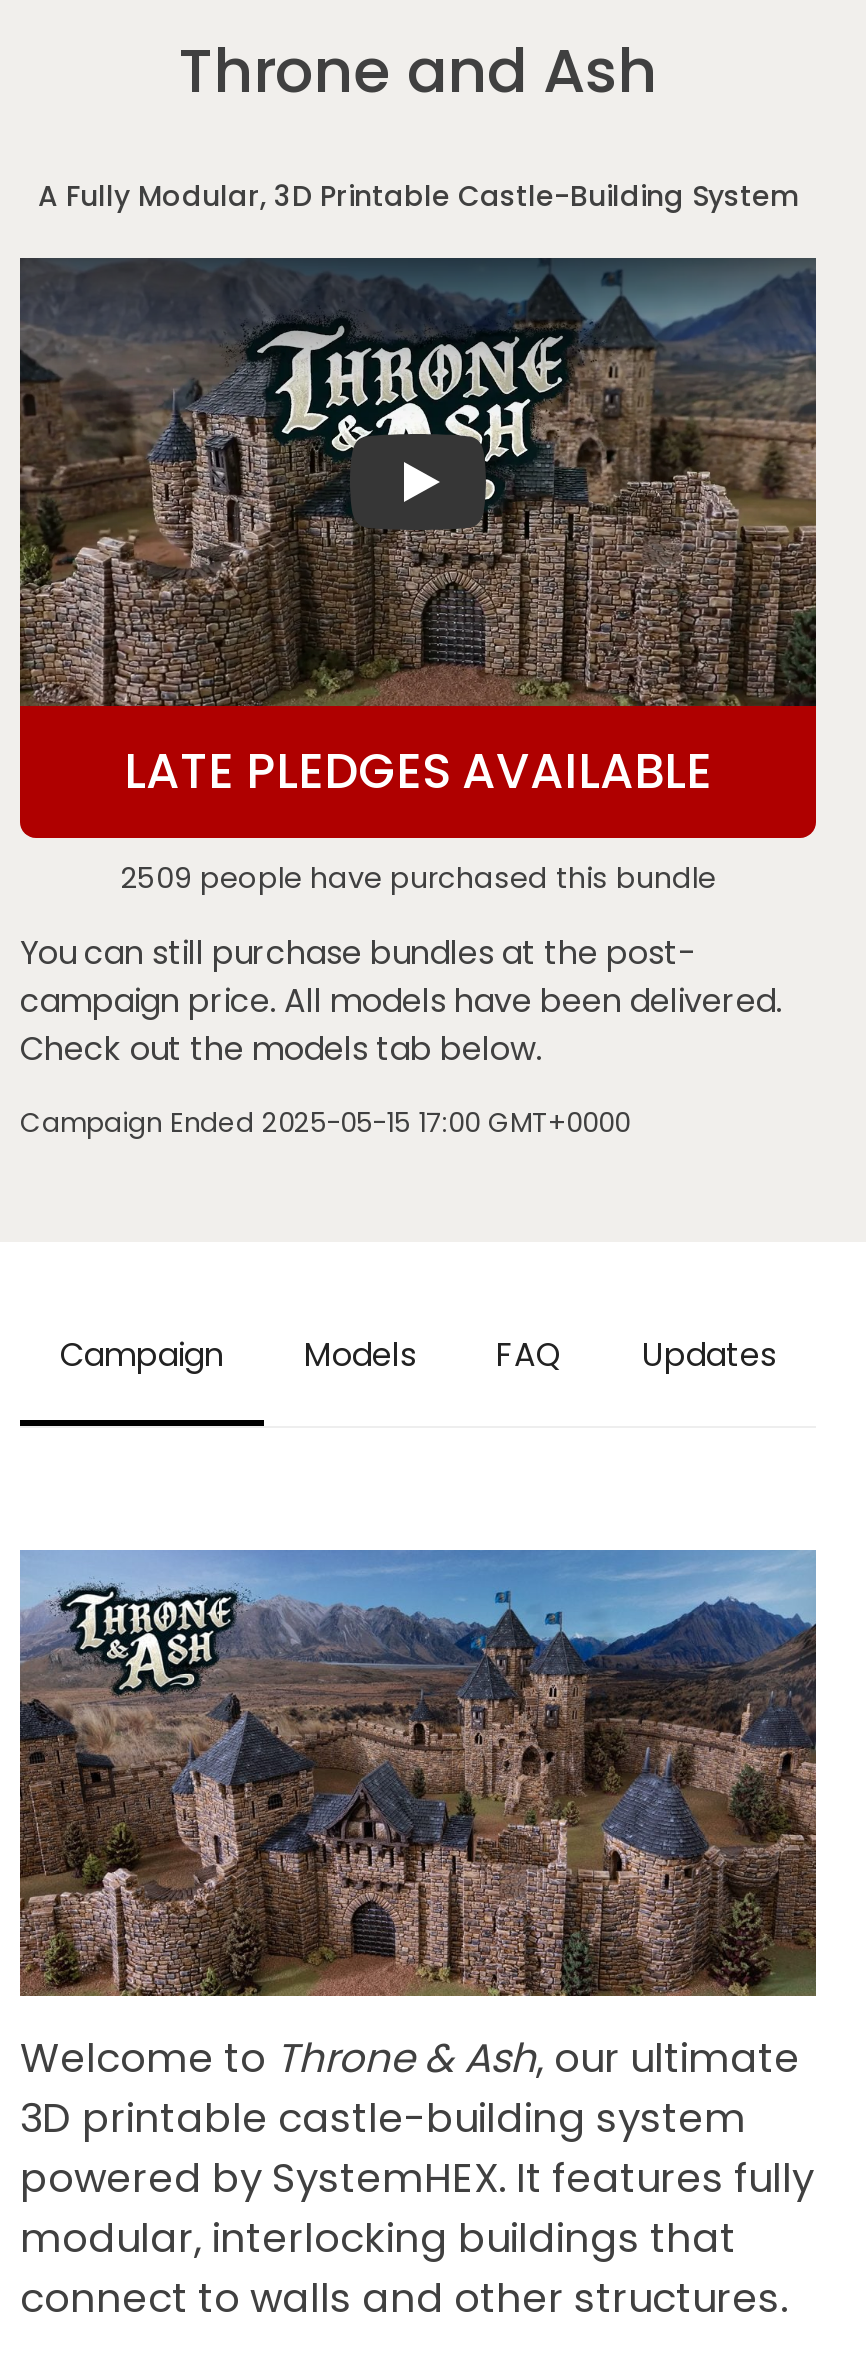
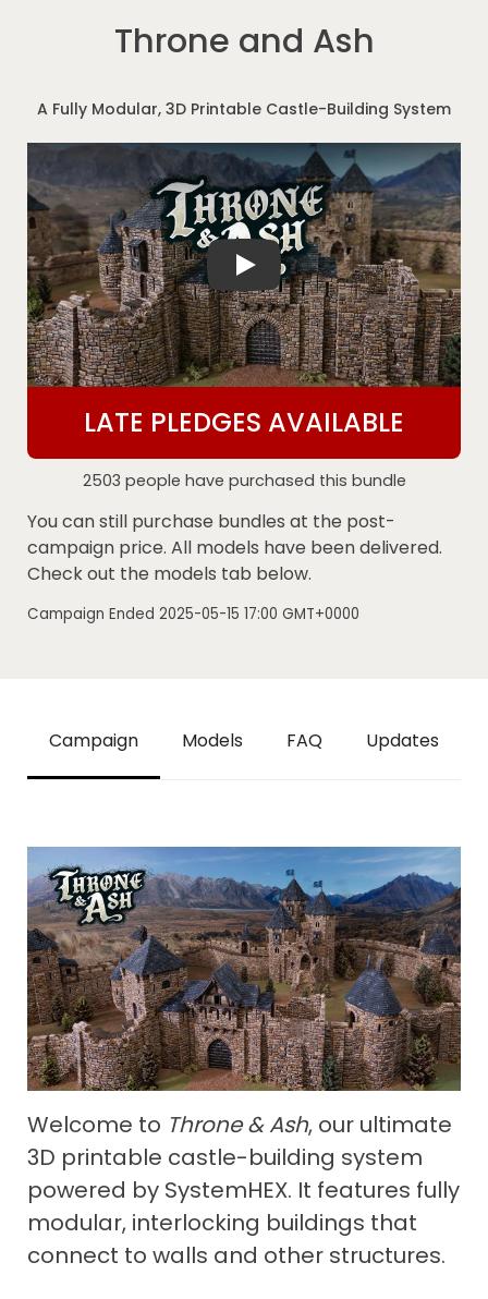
[120,857,716,897] 2509 people have purchased this bundle -> [82,469,406,491] 2503 people have purchased this bundle

